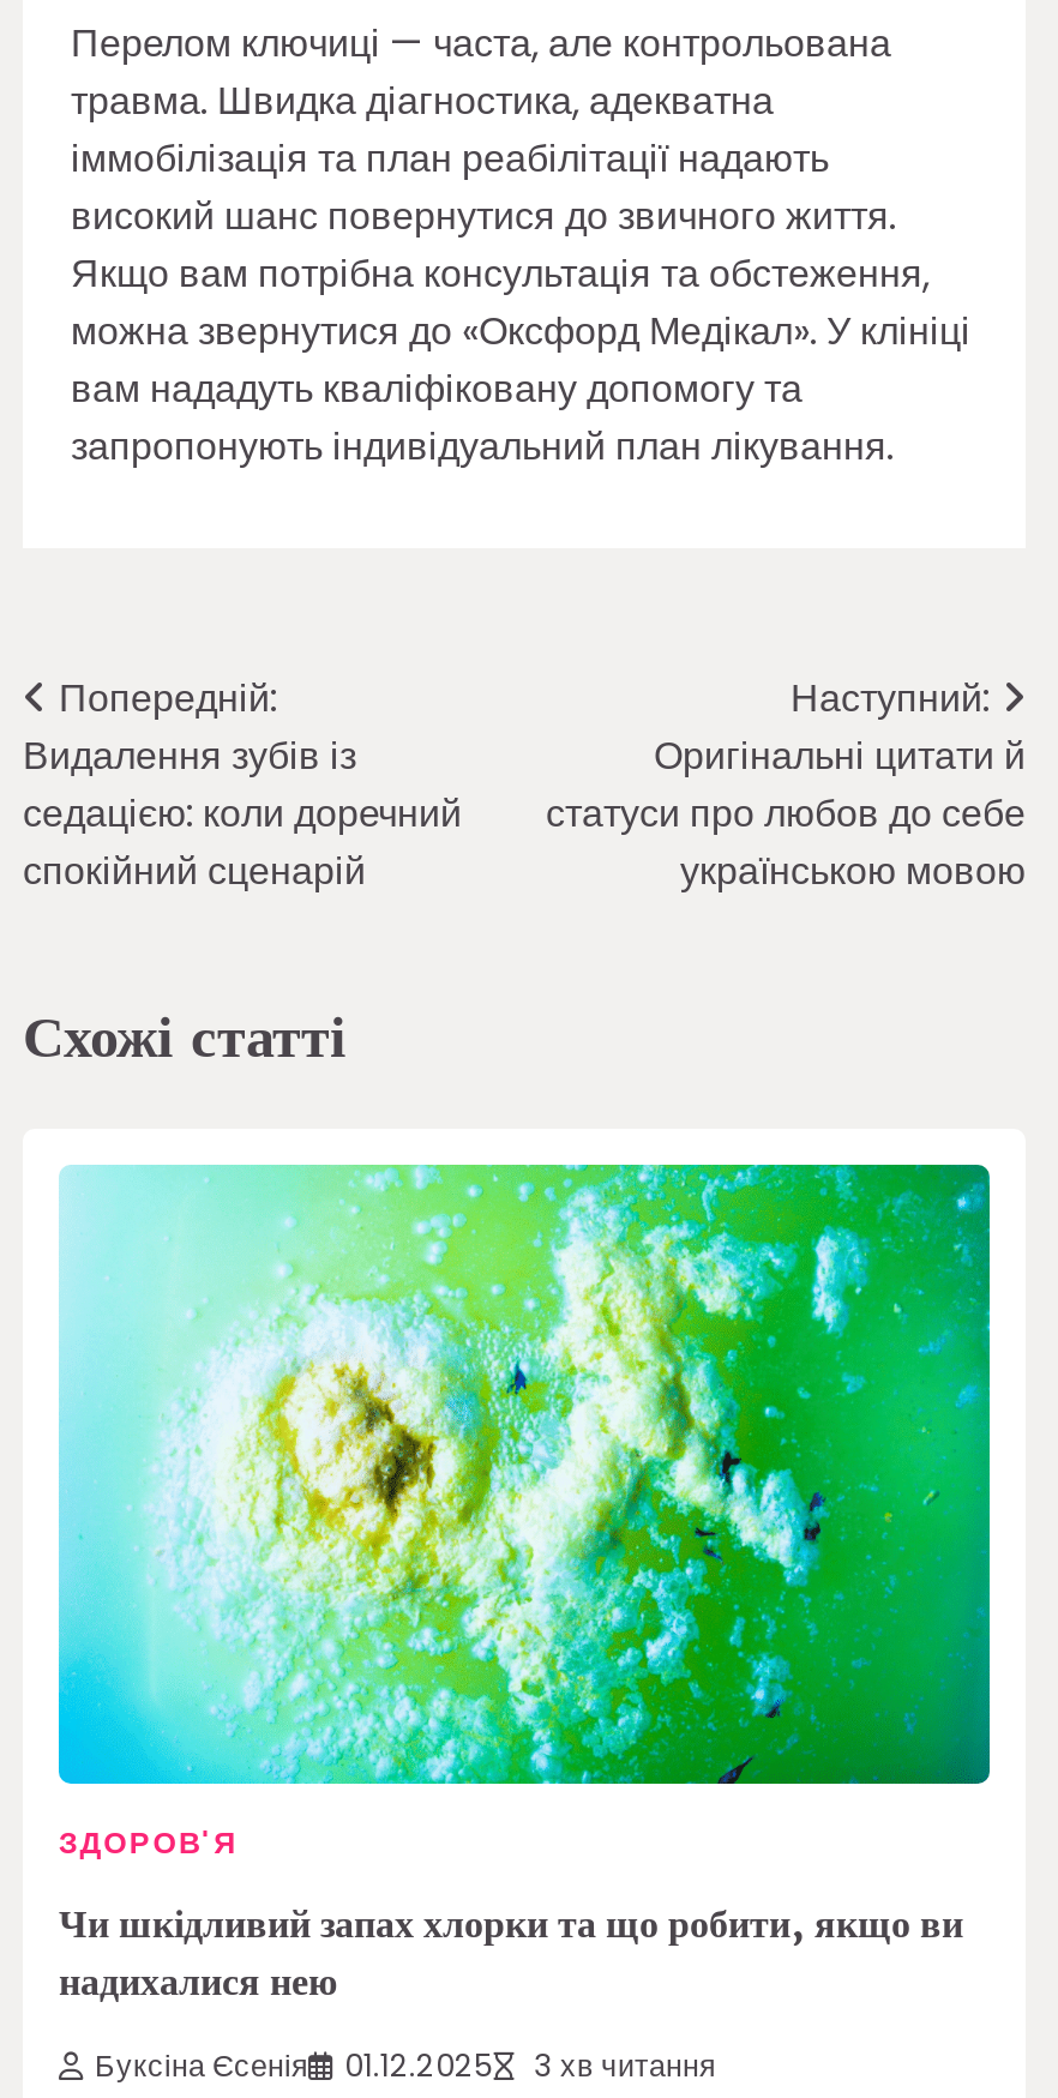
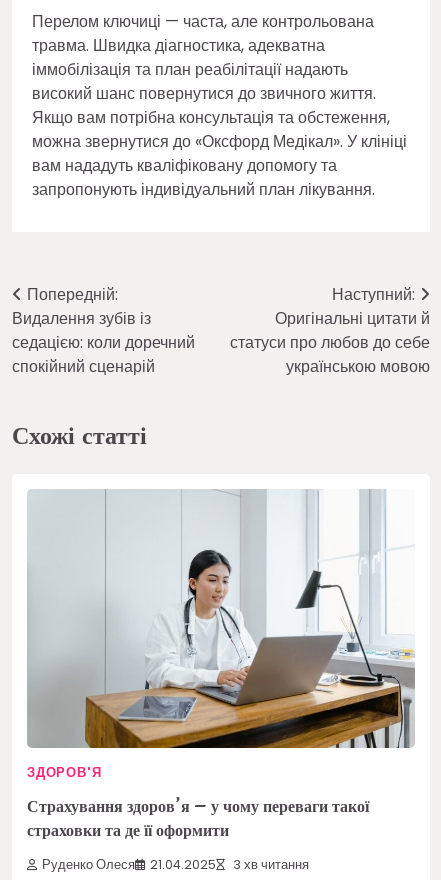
[56,1162,992,1789] [image] -> [27,489,415,749] [image]
[59,1895,963,2013] Чи шкідливий запах хлорки та що робити, якщо ви | надихалися нею -> [27,794,369,843] Страхування здоров’я – у чому переваги такої | страховки та де її оформити
[95,2045,493,2086] Буксіна Єсенія | 01.12.2025 -> [42,856,216,873] Руденко Олеся | 21.04.2025

